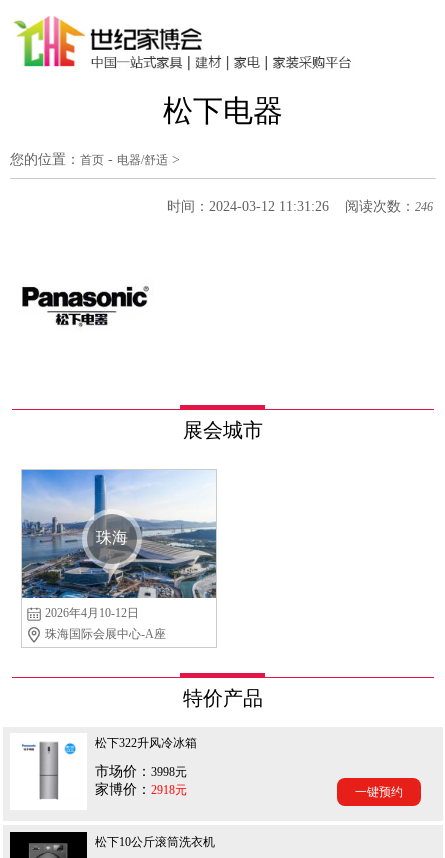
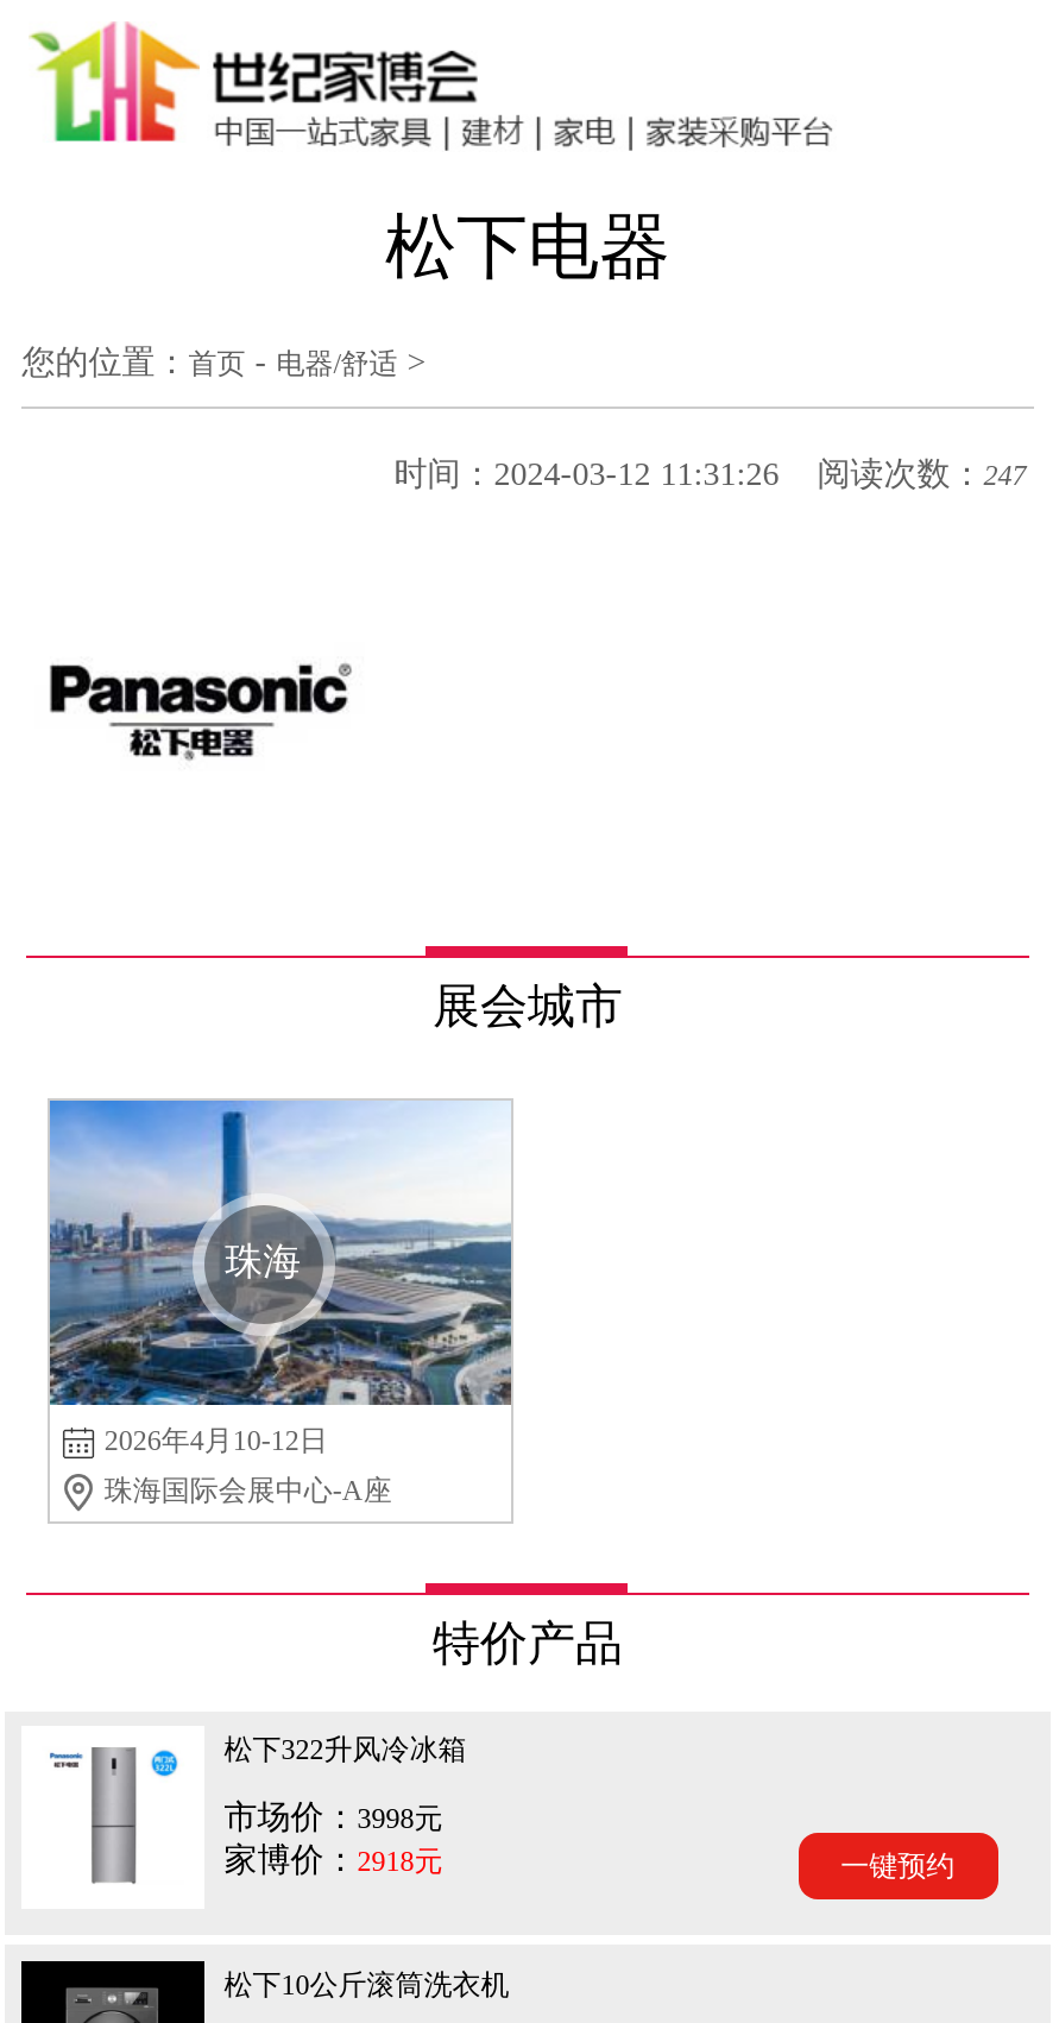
[167,199,433,214] 时间：2024-03-12 11:31:26 阅读次数：246 -> [394,458,1026,493] 时间：2024-03-12 11:31:26 阅读次数：247

